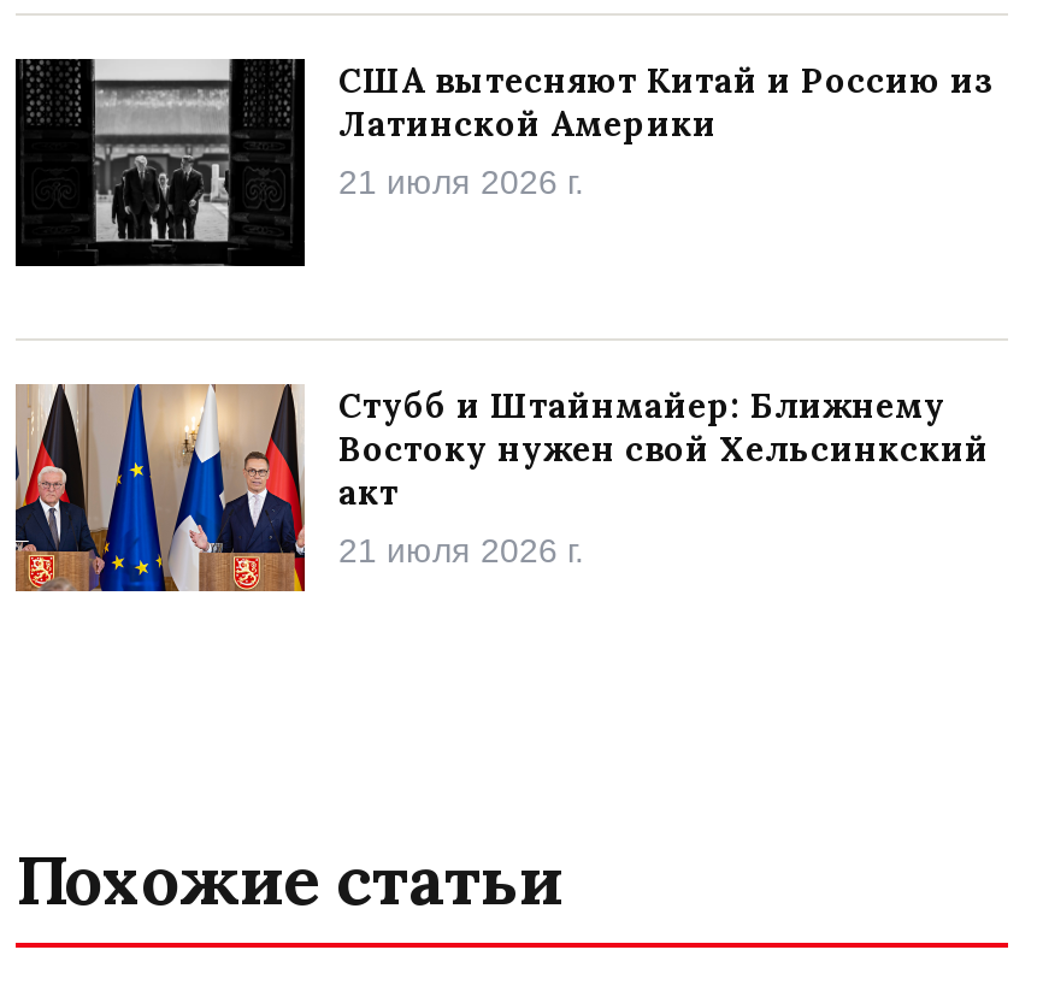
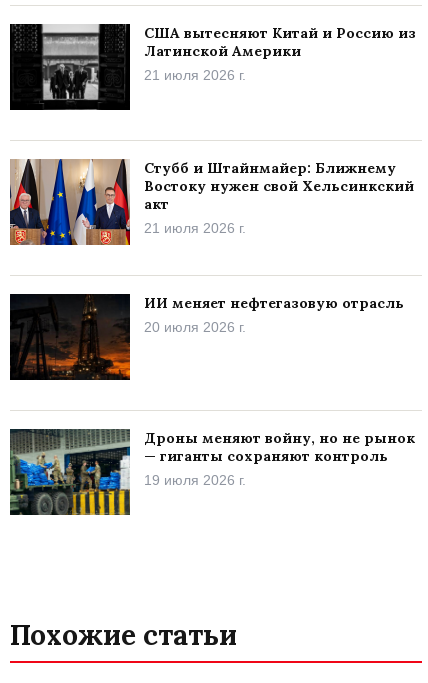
none -> [9,428,415,516] [image] | Дроны меняют войну, но не рынок | — гиганты сохраняют контроль | 19 июля 2026 г.
none -> [16,293,404,379] [image] | ИИ меняет нефтегазовую отрасль | 20 июля 2026 г.

